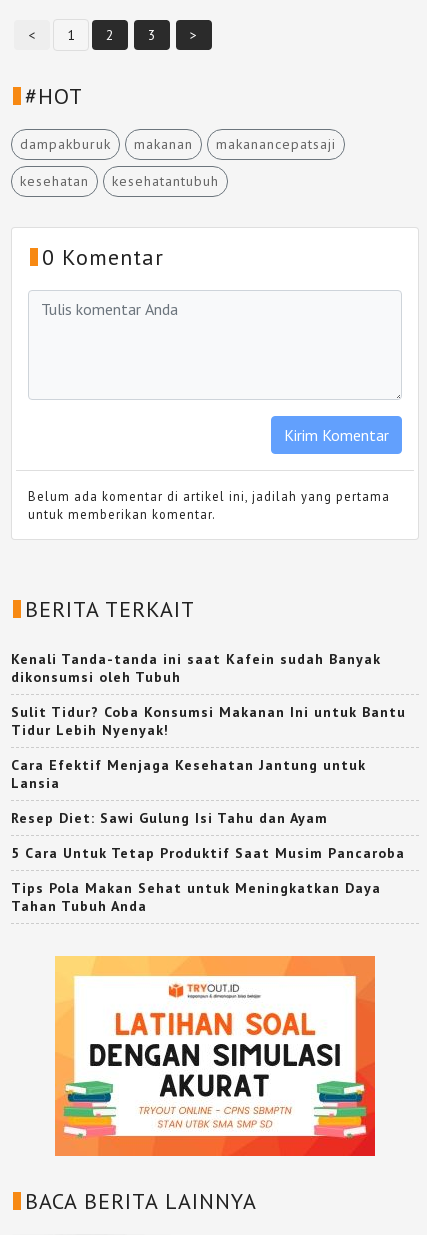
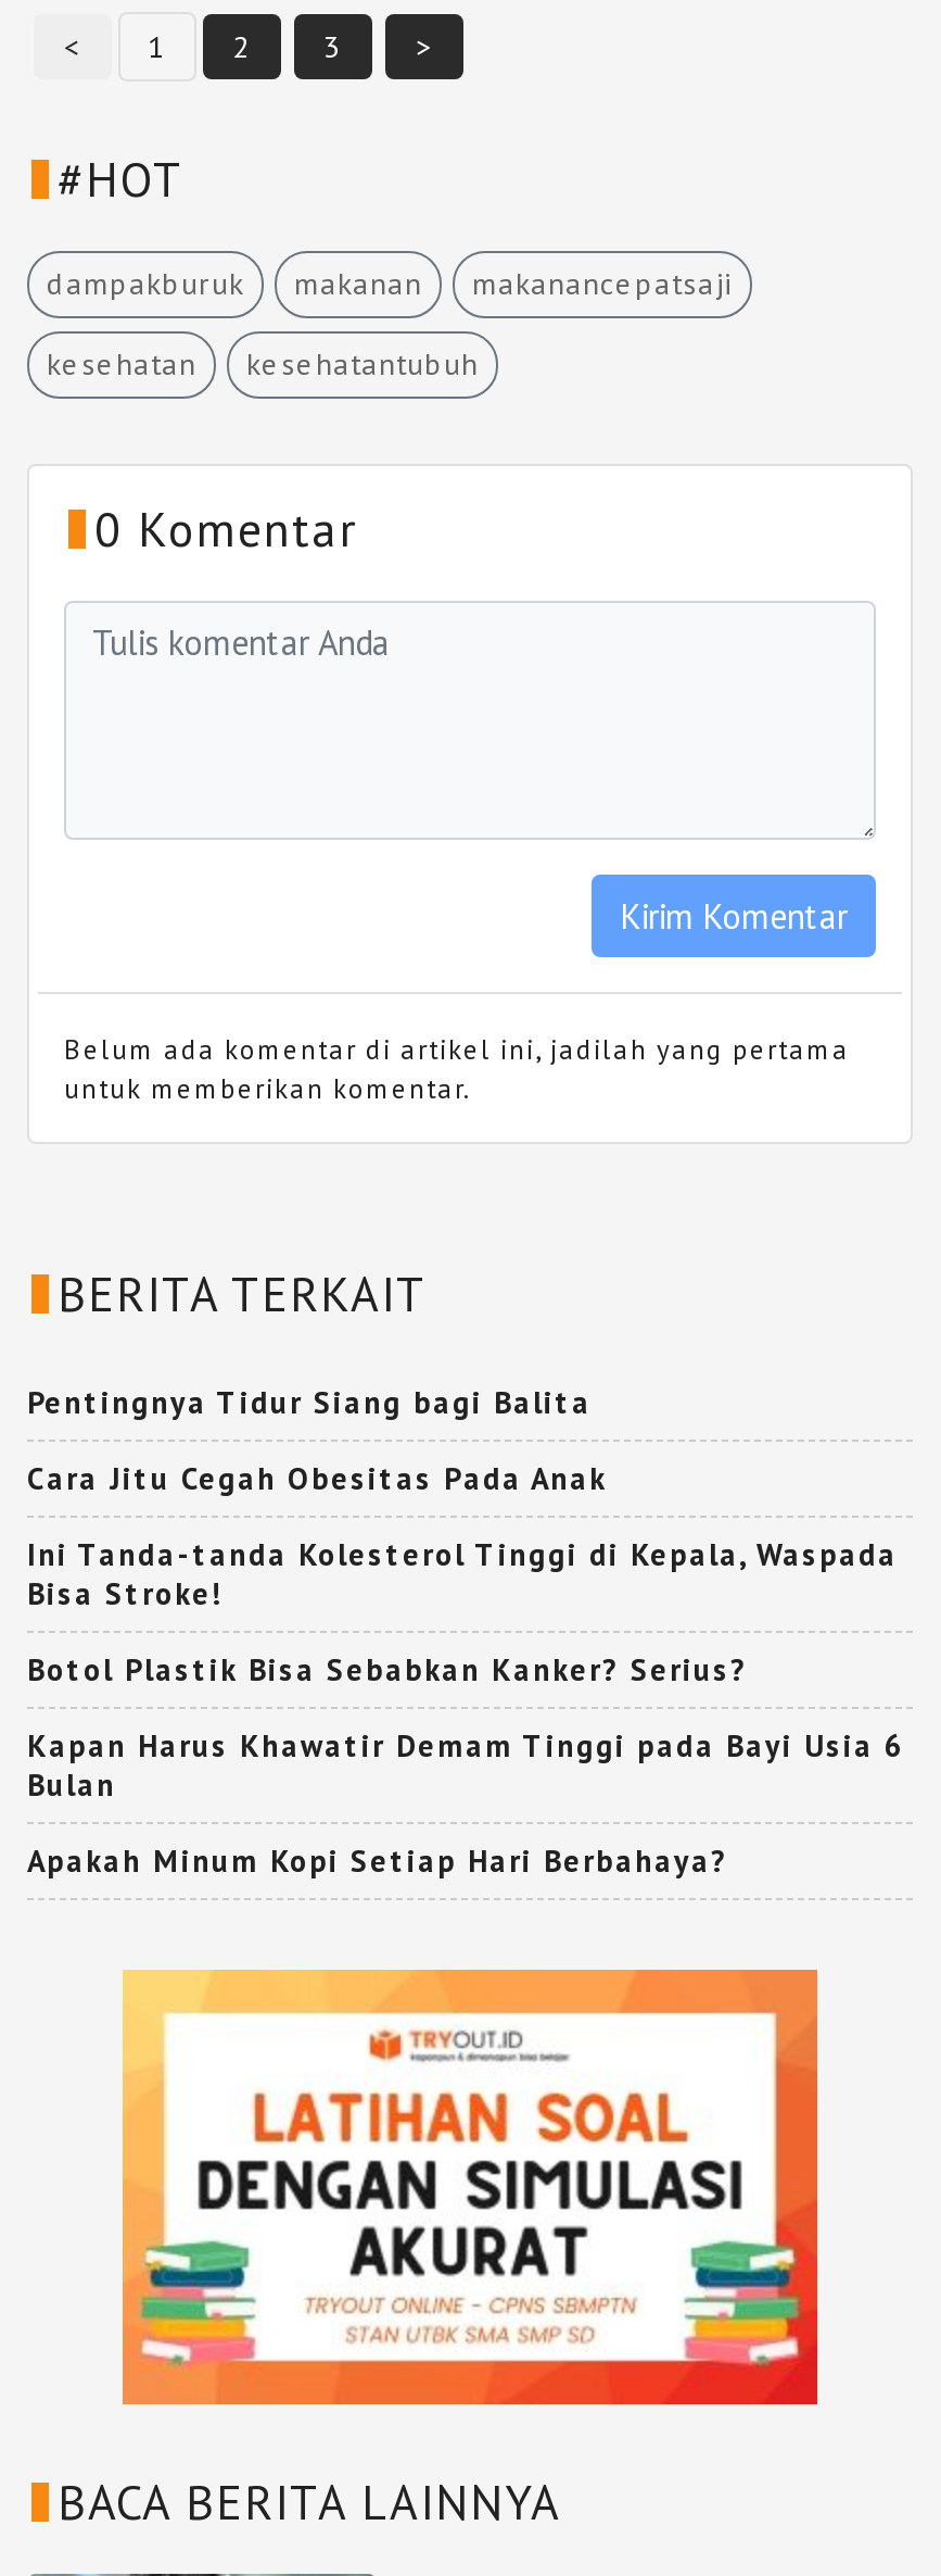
[11,650,381,686] Kenali Tanda-tanda ini saat Kafein sudah Banyak | dikonsumsi oleh Tubuh -> [27,1384,592,1423] Pentingnya Tidur Siang bagi Balita
[11,703,406,739] Sulit Tidur? Coba Konsumsi Makanan Ini untuk Bantu | Tidur Lebih Nyenyak! -> [27,1460,607,1499] Cara Jitu Cegah Obesitas Pada Anak
[11,756,366,792] Cara Efektif Menjaga Kesehatan Jantung untuk | Lansia -> [27,1536,898,1614] Ini Tanda-tanda Kolesterol Tinggi di Kepala, Waspada | Bisa Stroke!
[11,809,328,827] Resep Diet: Sawi Gulung Isi Tahu dan Ayam -> [27,1651,748,1690] Botol Plastik Bisa Sebabkan Kanker? Serius?
[11,844,405,862] 5 Cara Untuk Tetap Produktif Saat Musim Pancaroba -> [27,1727,904,1805] Kapan Harus Khawatir Demam Tinggi pada Bayi Usia 6 | Bulan
[11,879,381,915] Tips Pola Makan Sehat untuk Meningkatkan Daya | Tahan Tubuh Anda -> [27,1842,728,1881] Apakah Minum Kopi Setiap Hari Berbahaya?

